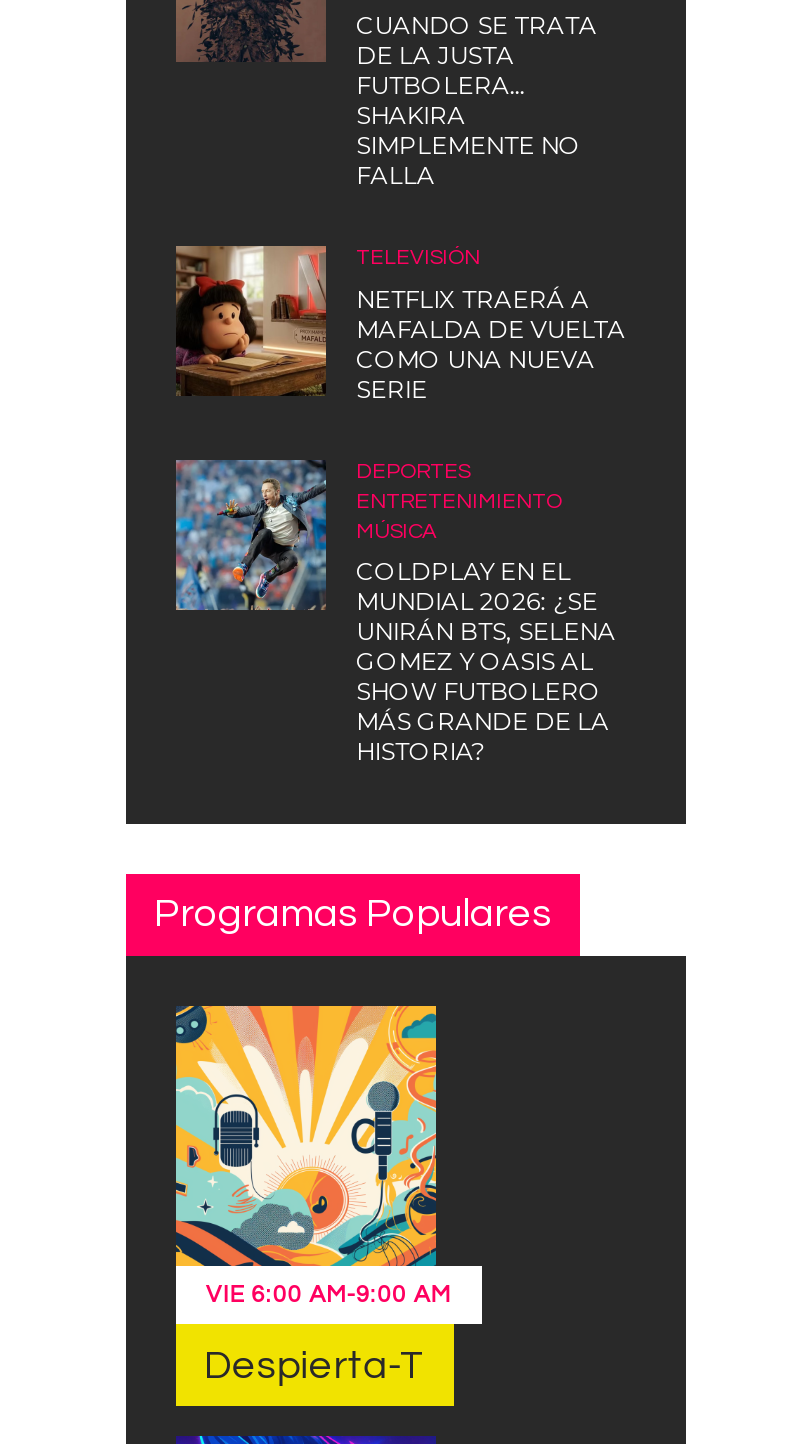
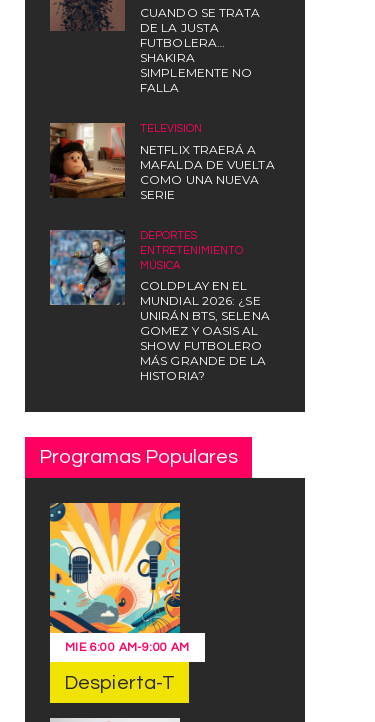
[206,1283,451,1309] VIE 6:00 AM-9:00 AM -> [65,641,190,654] MIE 6:00 AM-9:00 AM

